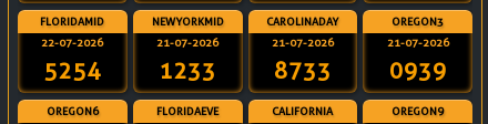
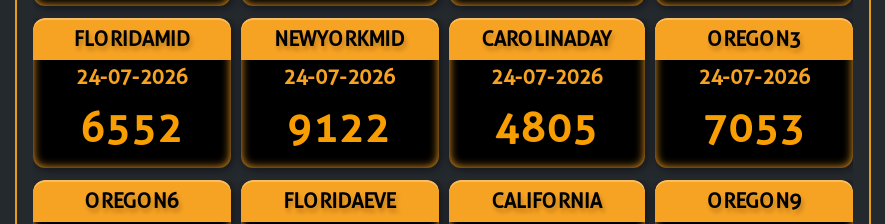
[41,37,104,49] 22-07-2026 -> [76,66,188,88] 24-07-2026
[156,37,219,49] 21-07-2026 -> [283,66,395,88] 24-07-2026
[272,37,334,49] 21-07-2026 -> [491,66,603,88] 24-07-2026
[387,37,449,49] 21-07-2026 -> [698,66,810,88] 24-07-2026
[44,58,101,84] 5254 -> [80,104,184,152] 6552
[159,58,216,84] 1233 -> [287,104,391,152] 9122
[274,58,332,84] 8733 -> [495,104,599,152] 4805
[389,58,447,84] 0939 -> [702,104,806,152] 7053

